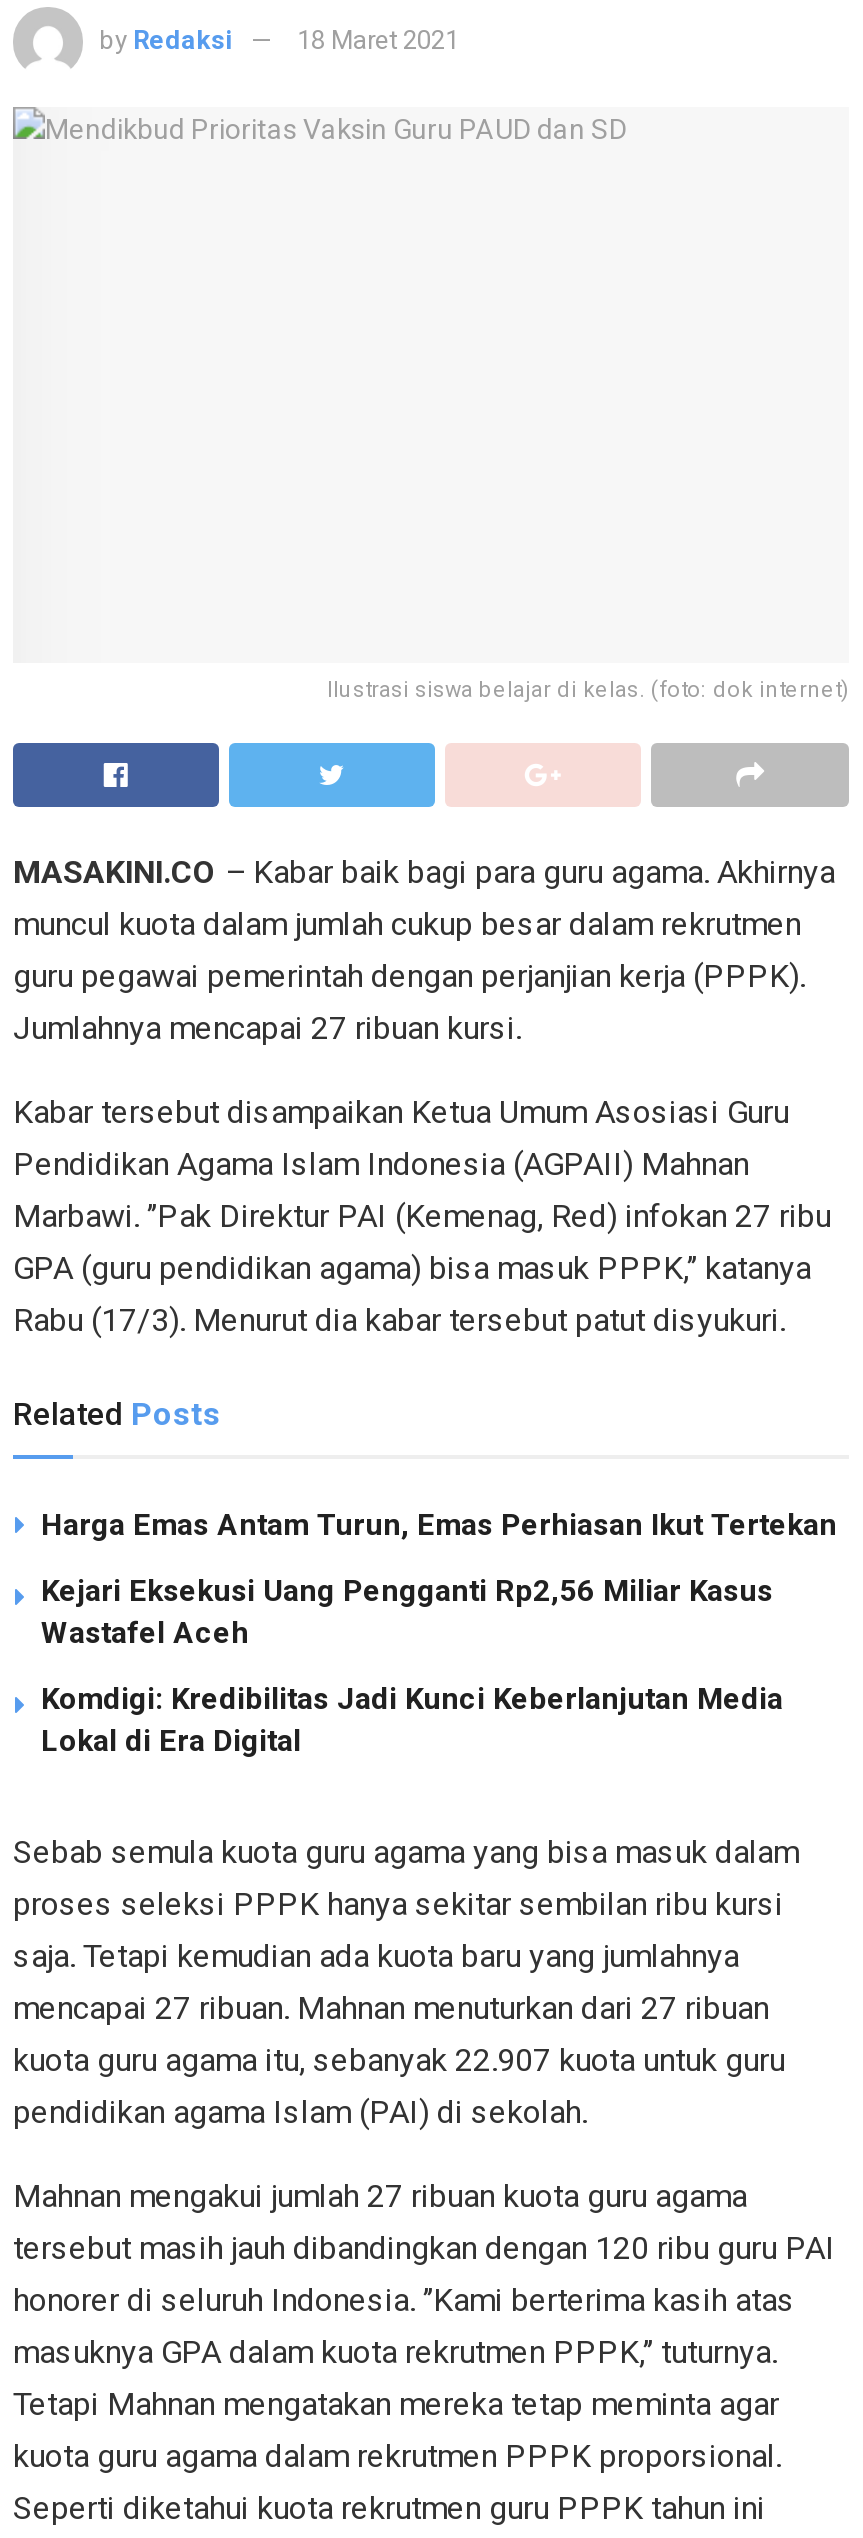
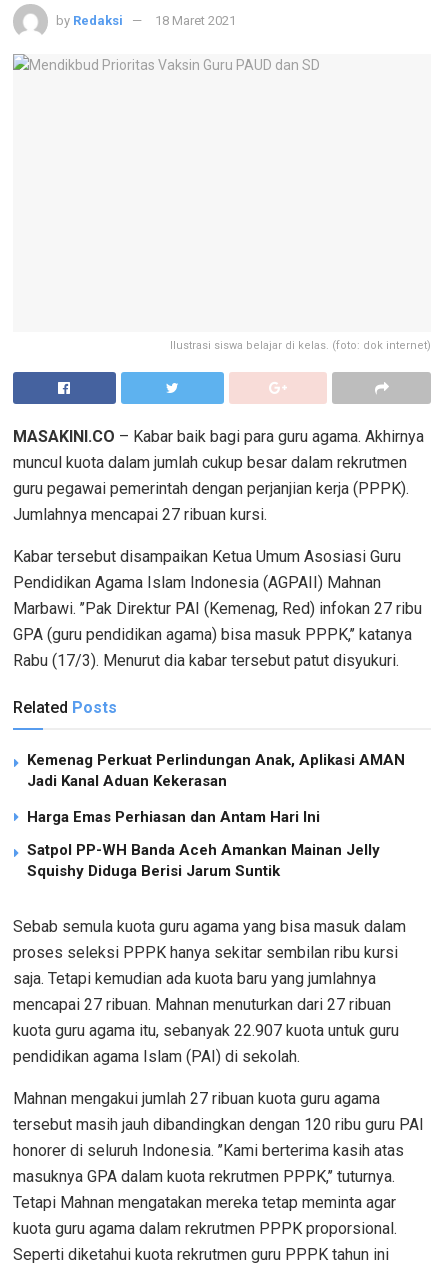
[41,1507,837,1543] Harga Emas Antam Turun, Emas Perhiasan Ikut Tertekan -> [27,751,405,790] Kemenag Perkuat Perlindungan Anak, Aplikasi AMAN | Jadi Kanal Aduan Kekerasan
[41,1573,773,1651] Kejari Eksekusi Uang Pengganti Rp2,56 Miliar Kasus | Wastafel Aceh -> [27,808,320,826] Harga Emas Perhiasan dan Antam Hari Ini
[41,1681,783,1759] Komdigi: Kredibilitas Jadi Kunci Keberlanjutan Media | Lokal di Era Digital -> [27,841,380,880] Satpol PP-WH Banda Aceh Amankan Mainan Jelly | Squishy Diduga Berisi Jarum Suntik

